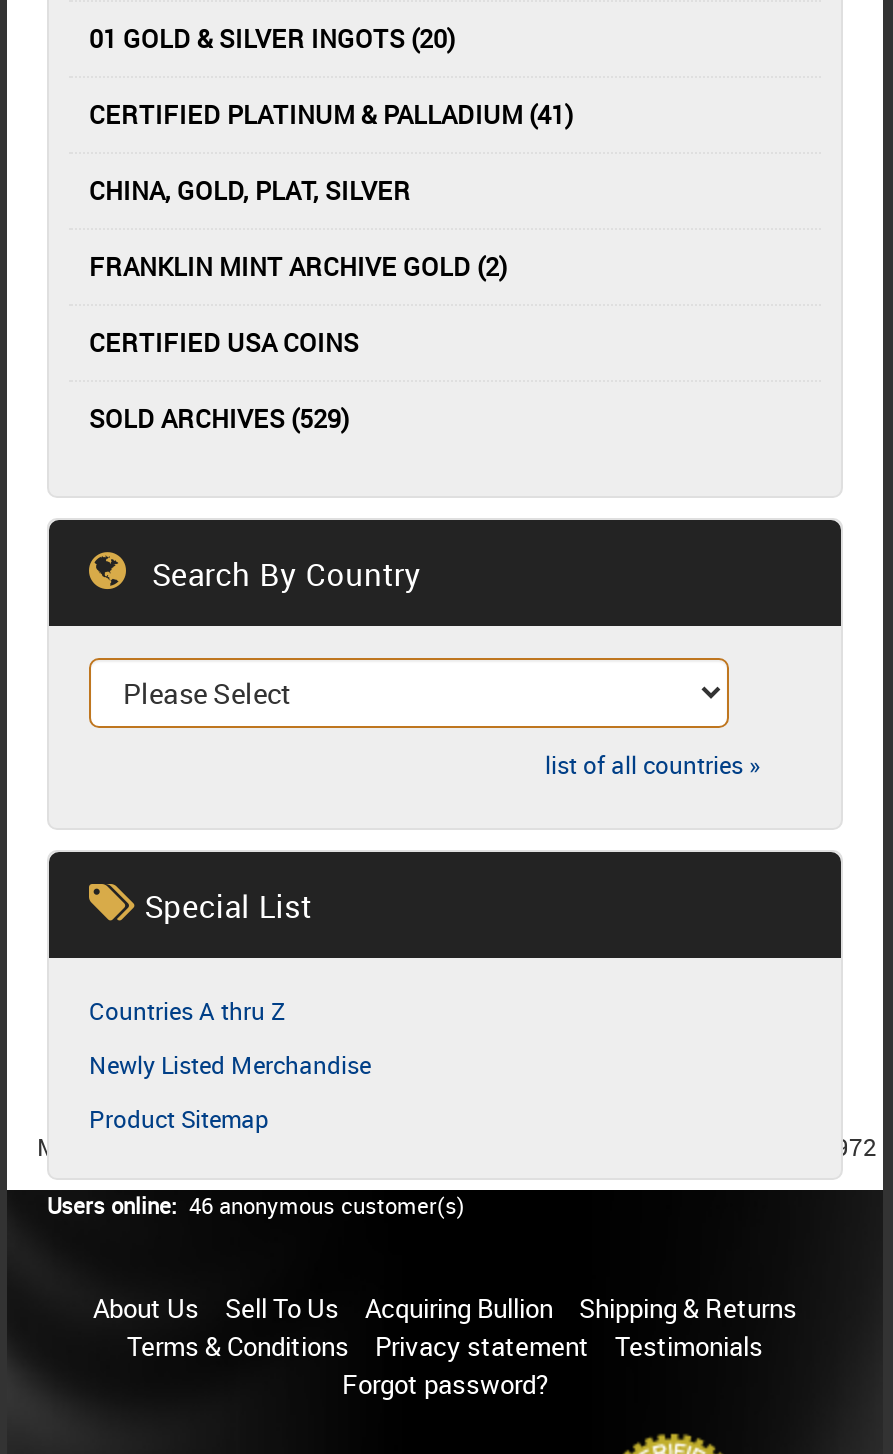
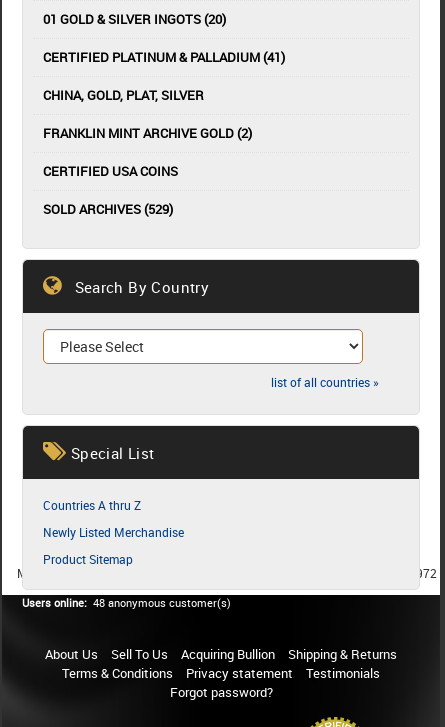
[47,1189,465,1219] Users online: 46 anonymous customer(s) -> [22,595,231,610] Users online: 48 anonymous customer(s)

